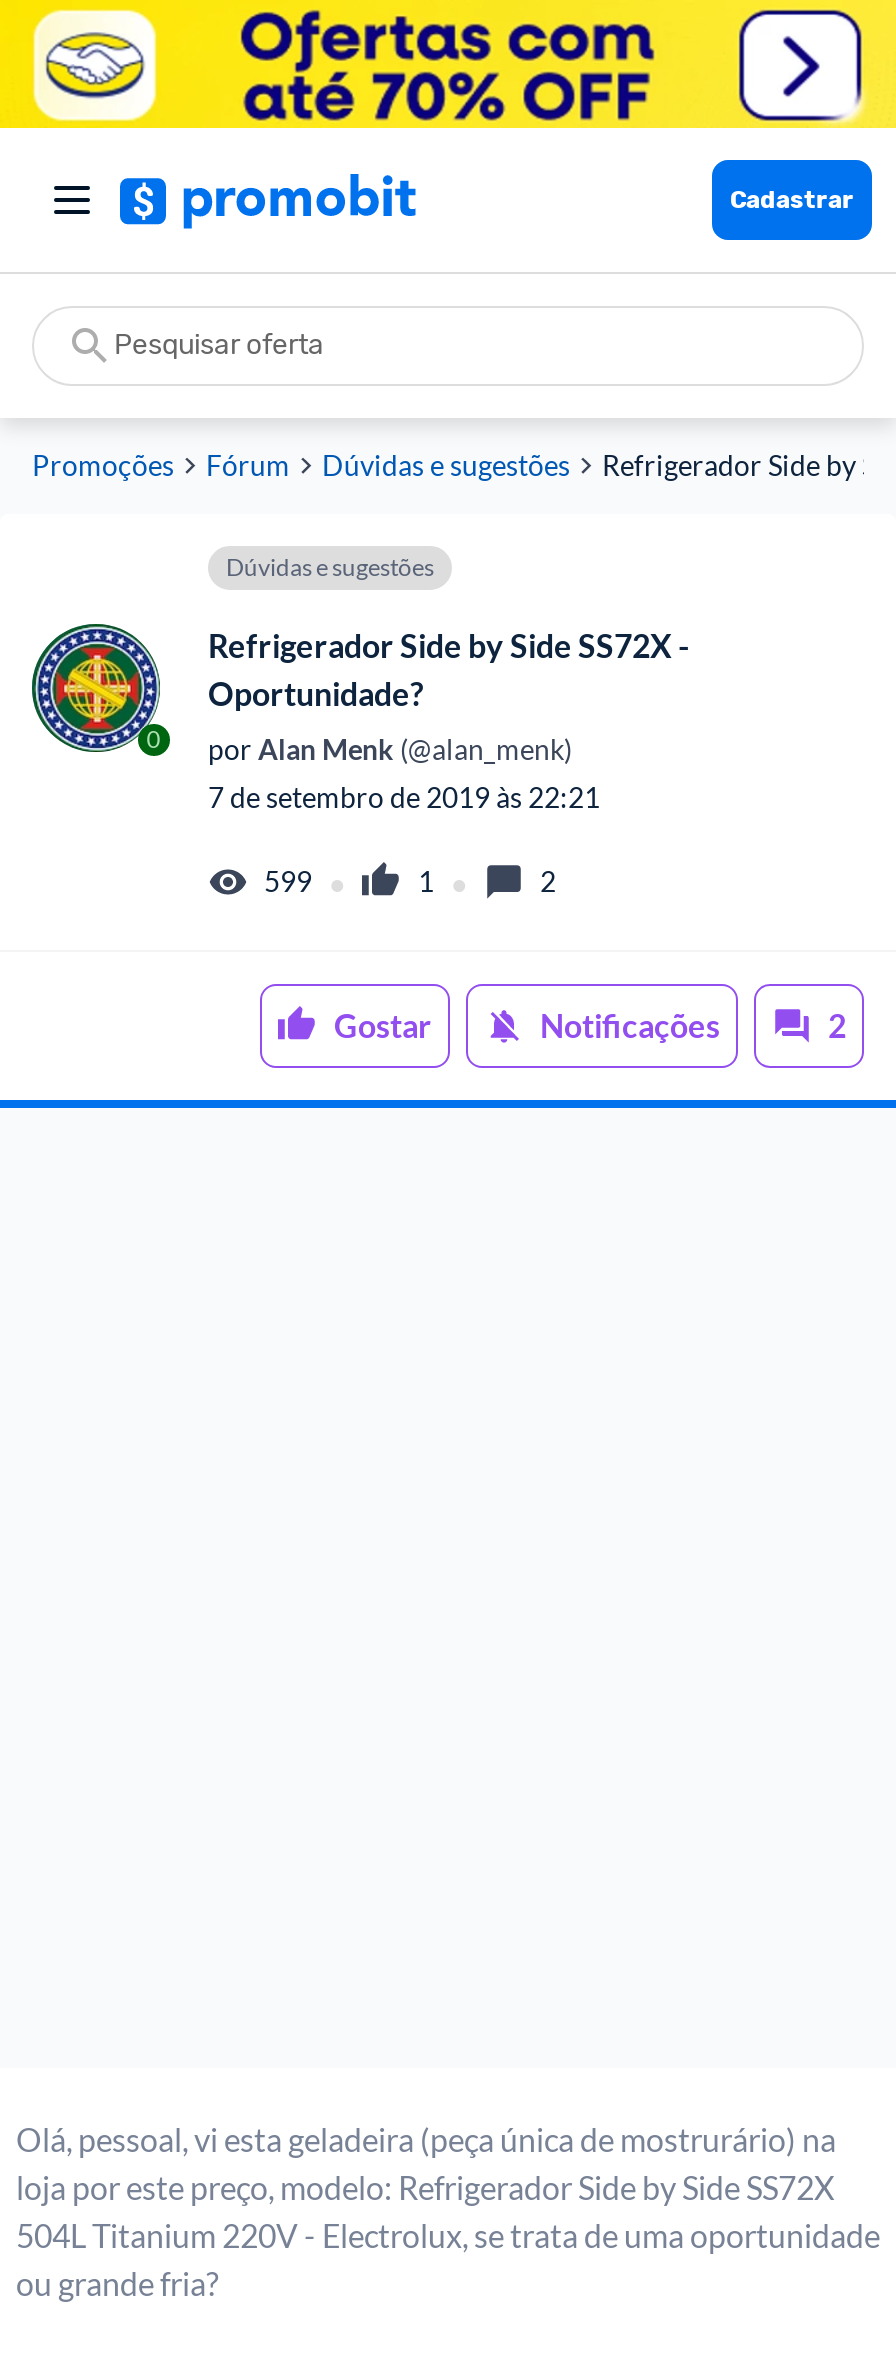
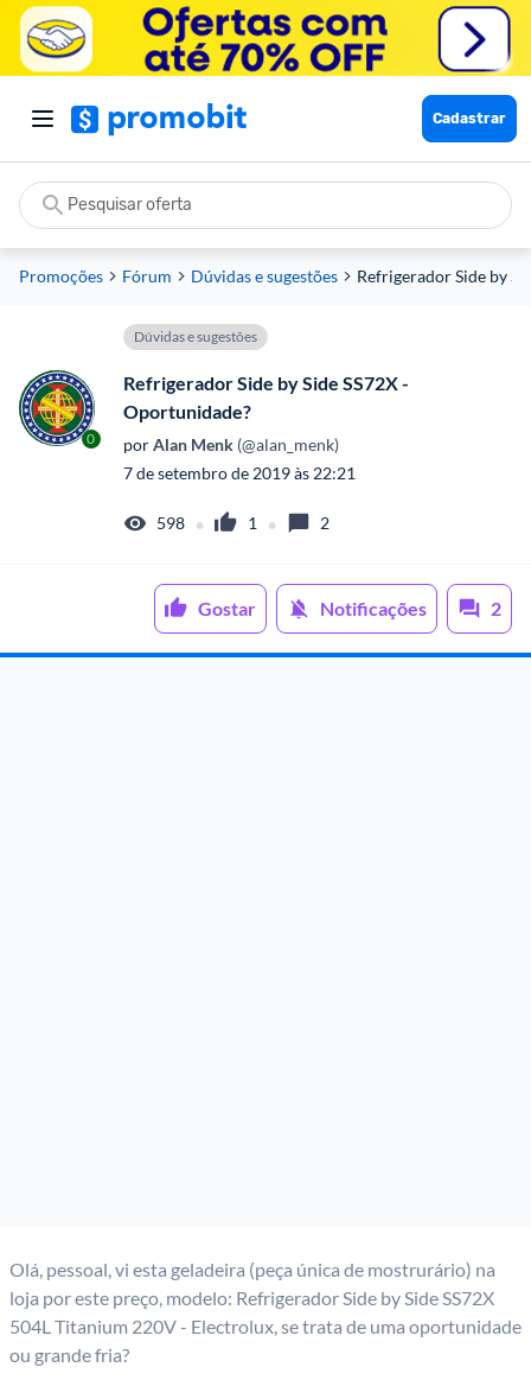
[264,863,468,901] 599 • 1 • -> [156,512,277,535] 598 • 1 •

